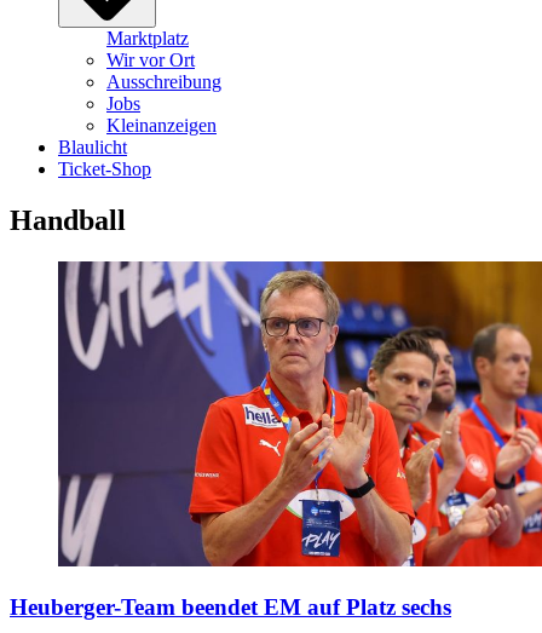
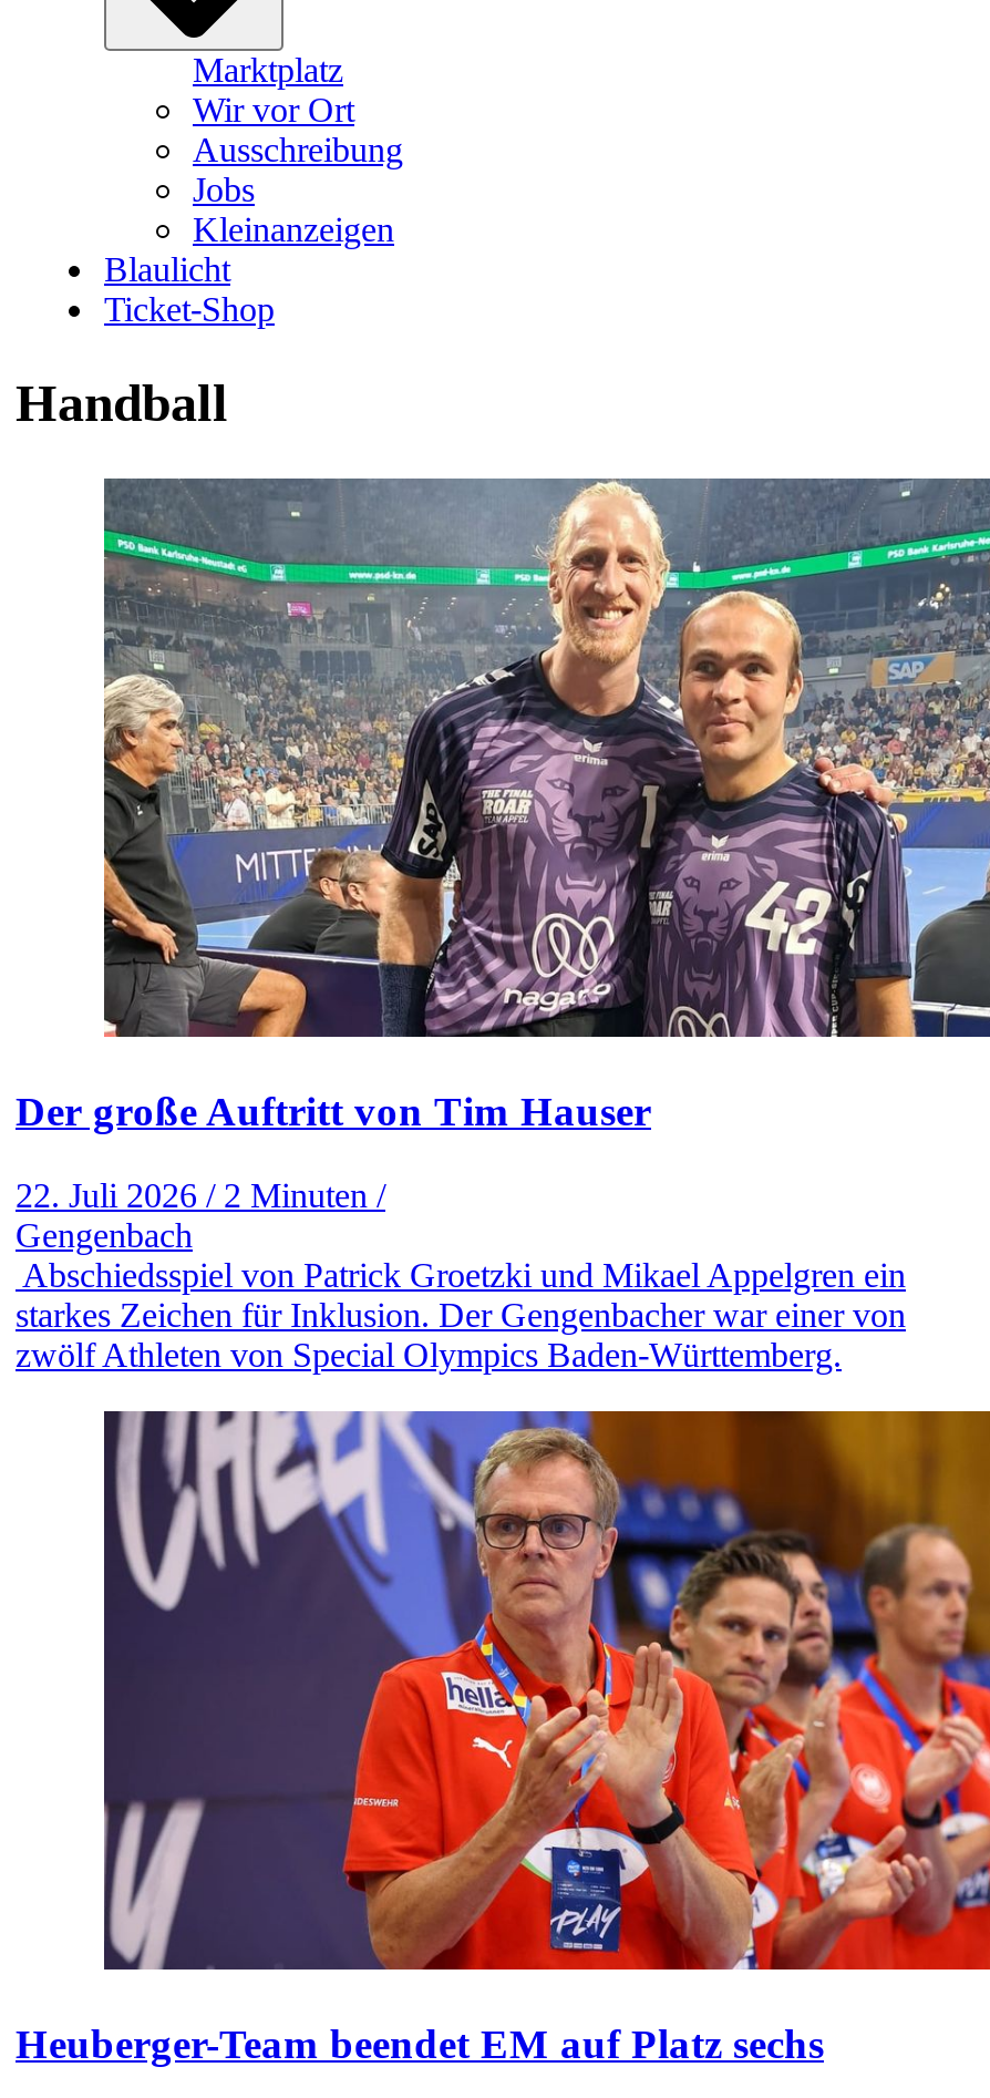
none -> [16,476,983,1375] [image] | Der große Auftritt von Tim Hauser | 22. Juli 2026 / 2 Minuten / | Gengenbach | Abschiedsspiel von Patrick Groetzki und Mikael Appelgren ein | starkes Zeichen für Inklusion. Der Gengenbacher war einer von | zwölf Athleten von Special Olympics Baden-Württemberg.

